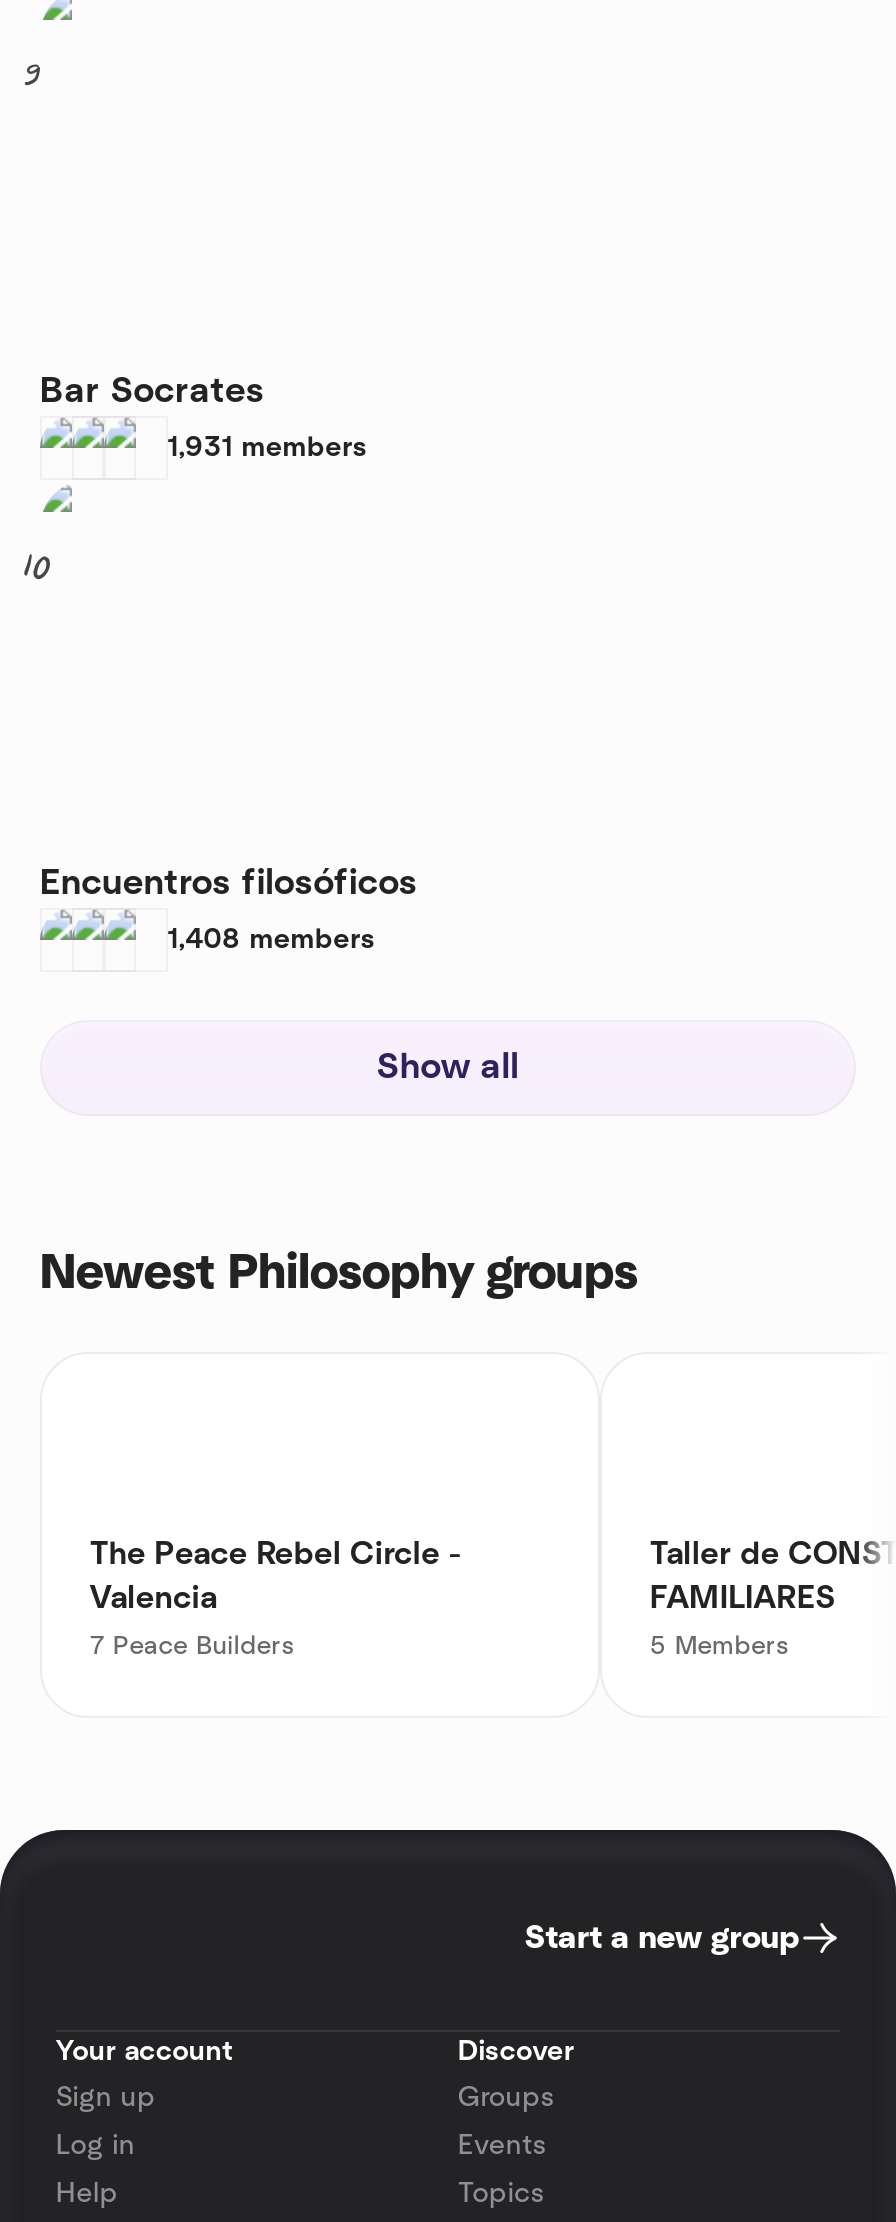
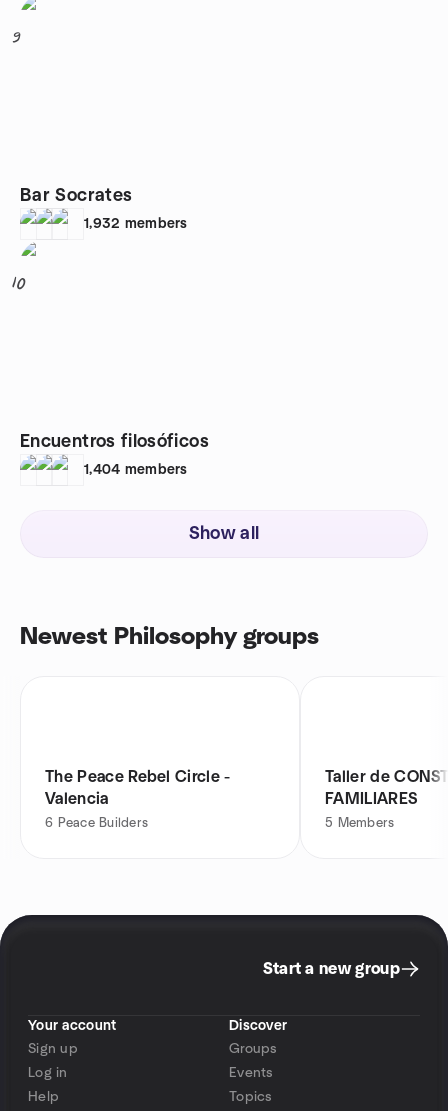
[168,434,367,462] 1,931 members -> [84,217,188,231] 1,932 members
[168,926,375,954] 1,408 members -> [84,463,188,477] 1,404 members
[90,1634,294,1660] 7 Peace Builders -> [45,817,148,830] 6 Peace Builders

